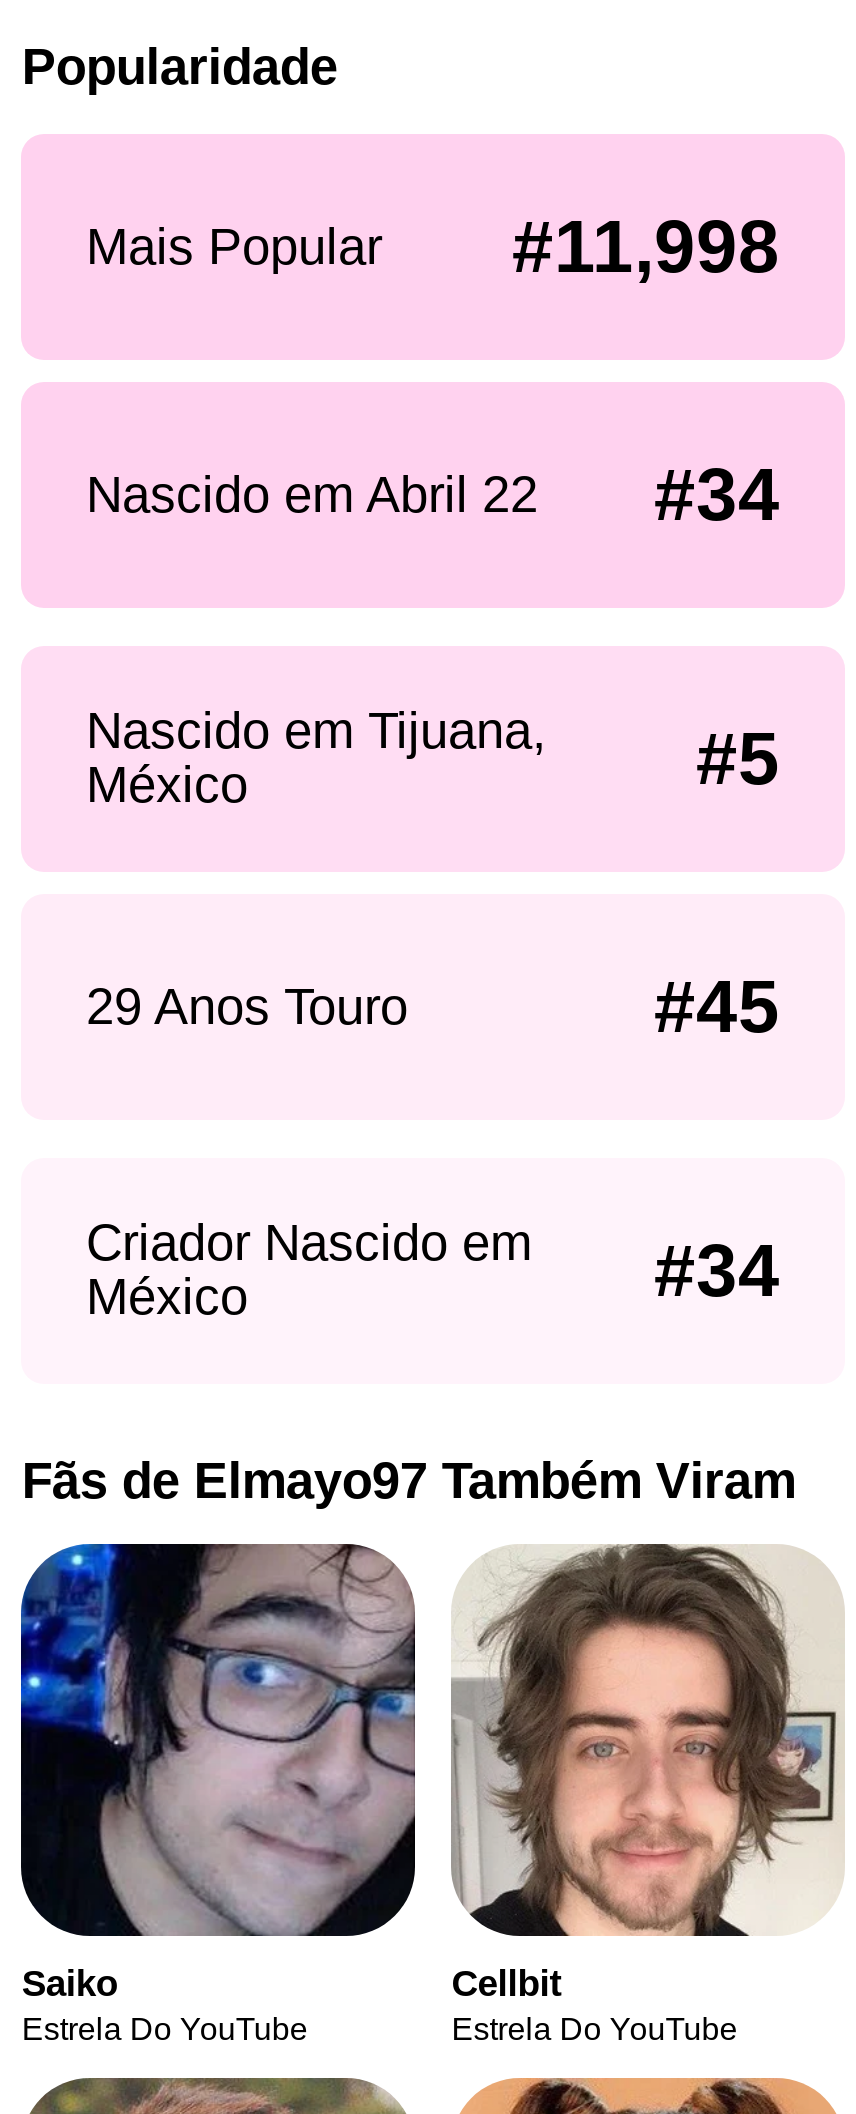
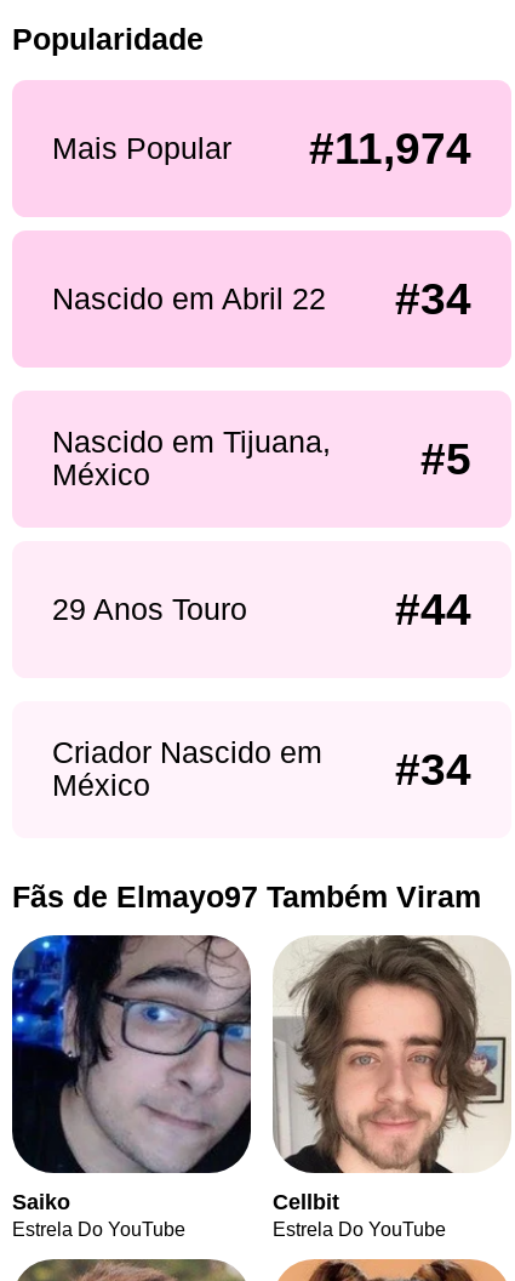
[512,206,780,288] #11,998 -> [310,124,472,173] #11,974
[654,967,780,1049] #45 -> [396,585,472,635] #44

